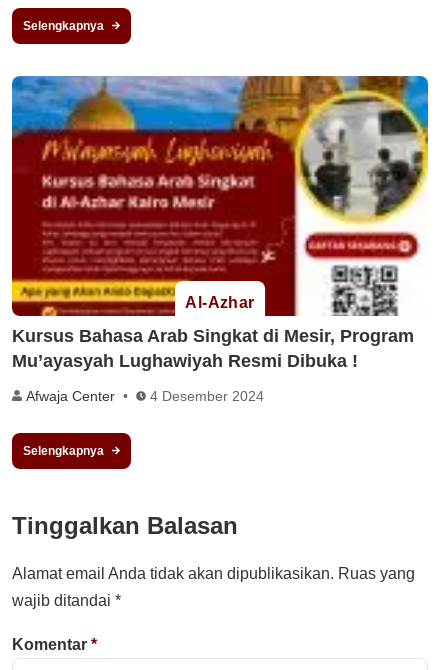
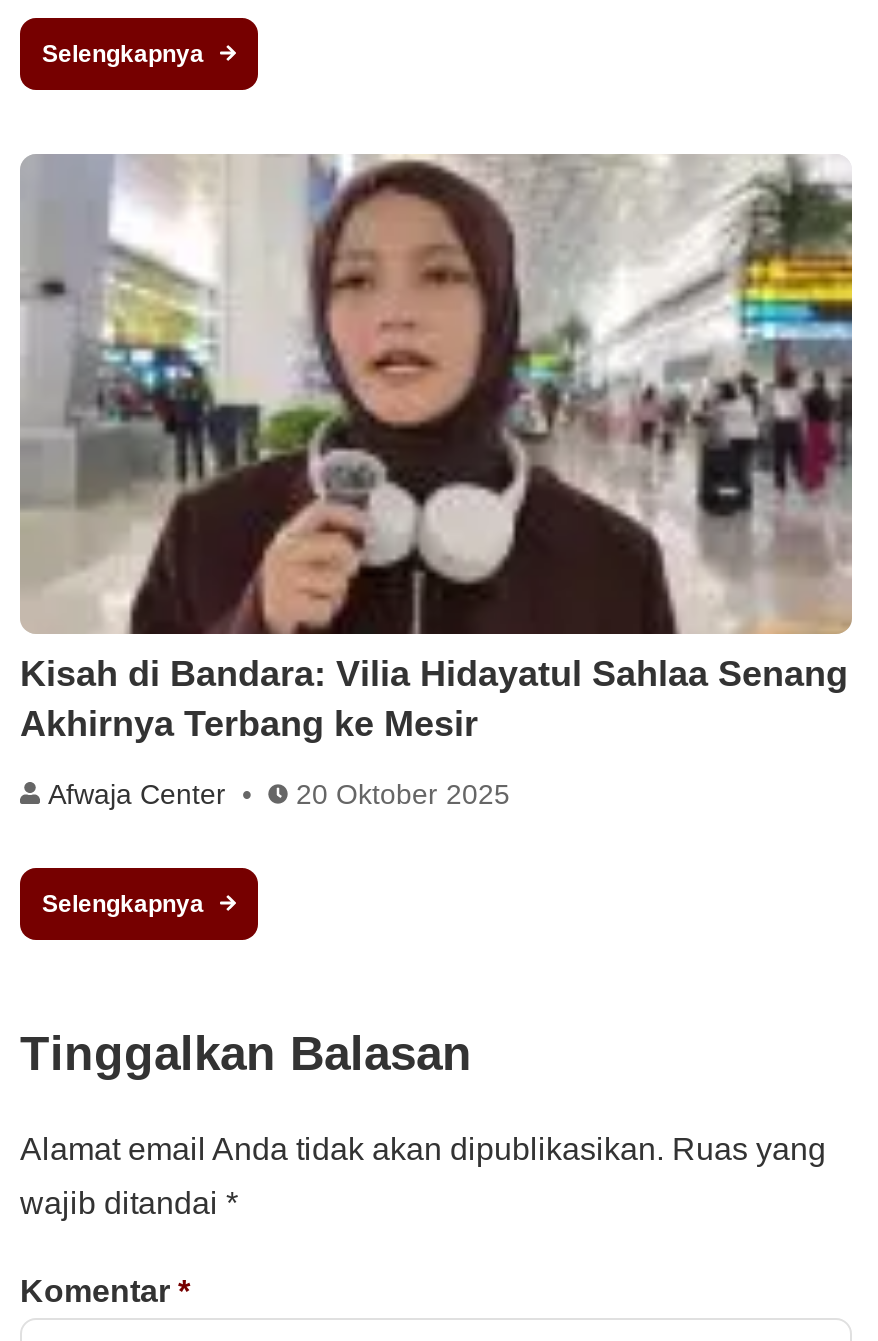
[11,75,429,371] [image] | Al-Azhar | Kursus Bahasa Arab Singkat di Mesir, Program | Mu’ayasyah Lughawiyah Resmi Dibuka ! -> [20,154,854,744] [image] | Kisah di Bandara: Vilia Hidayatul Sahlaa Senang | Akhirnya Terbang ke Mesir
[150,388,264,404] 4 Desember 2024 -> [296,778,510,810] 20 Oktober 2025

